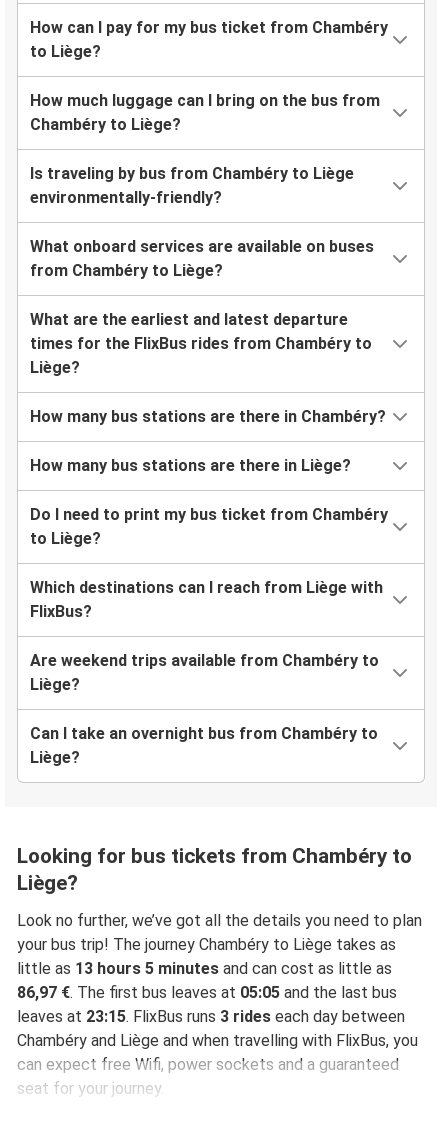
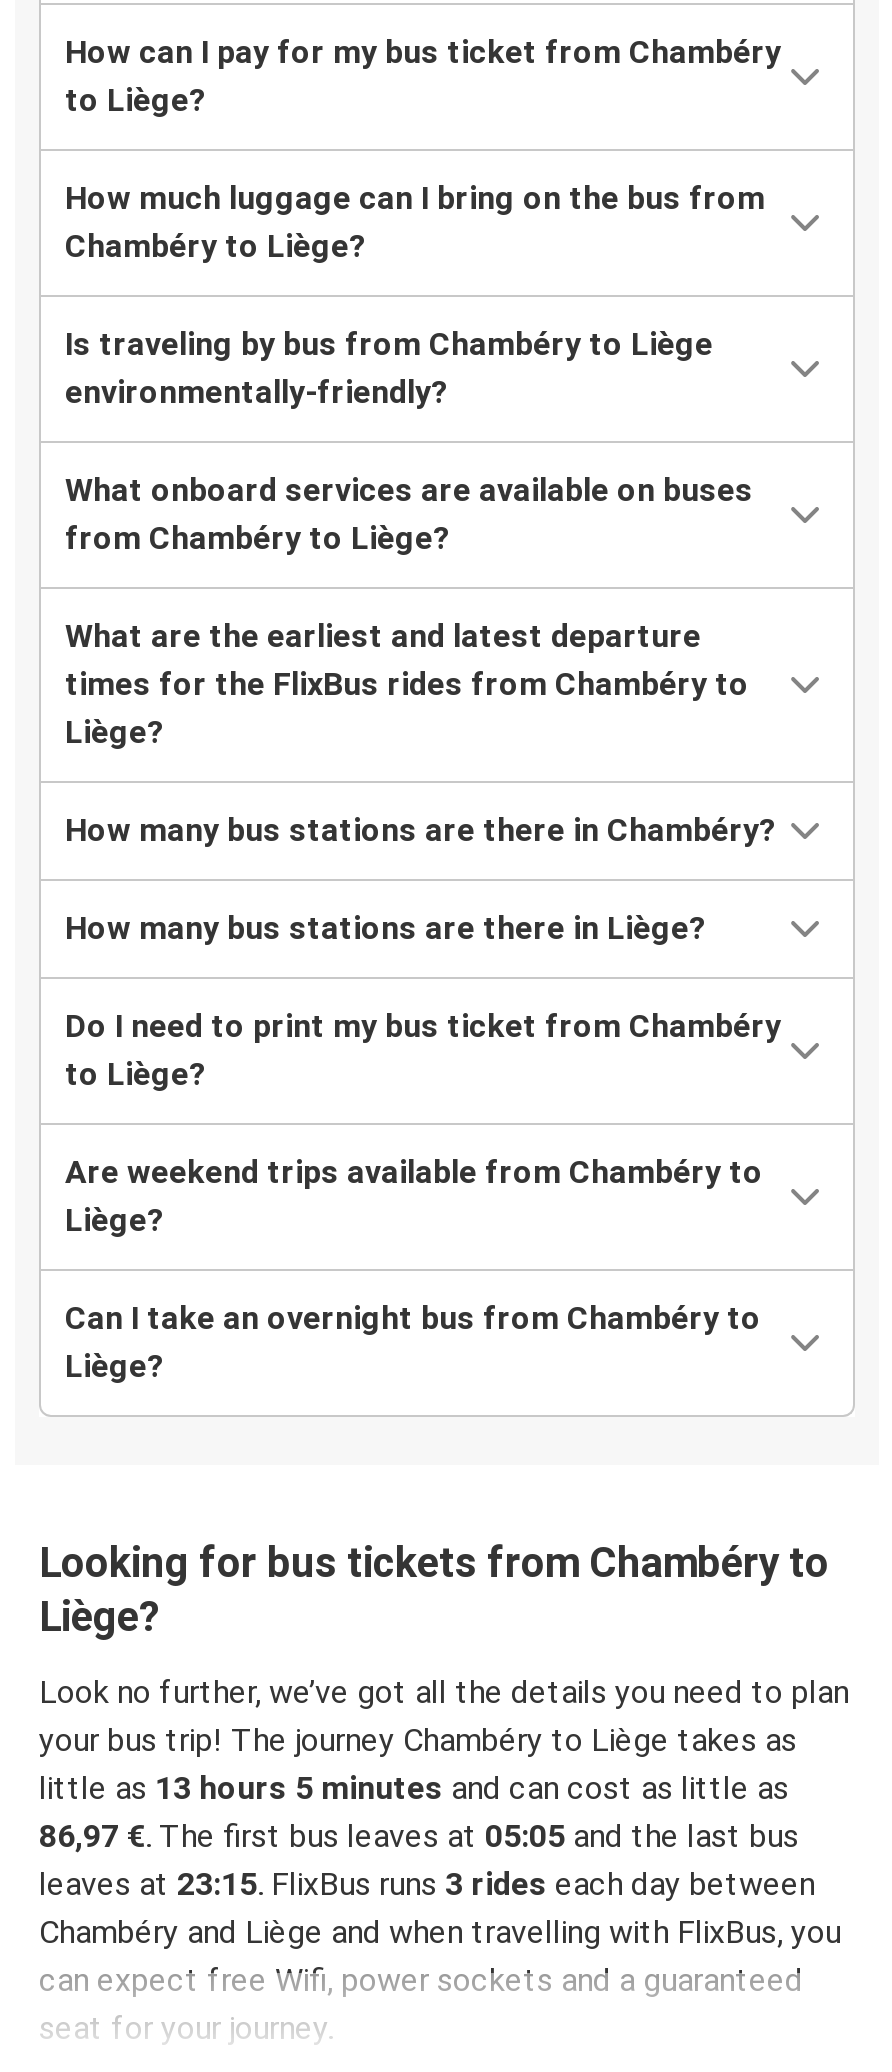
[30,578,383,621] Which destinations can I reach from Liège with | FlixBus? -> none

